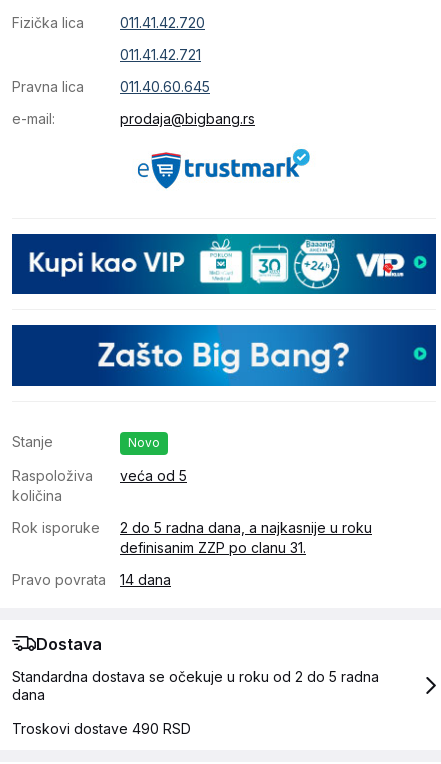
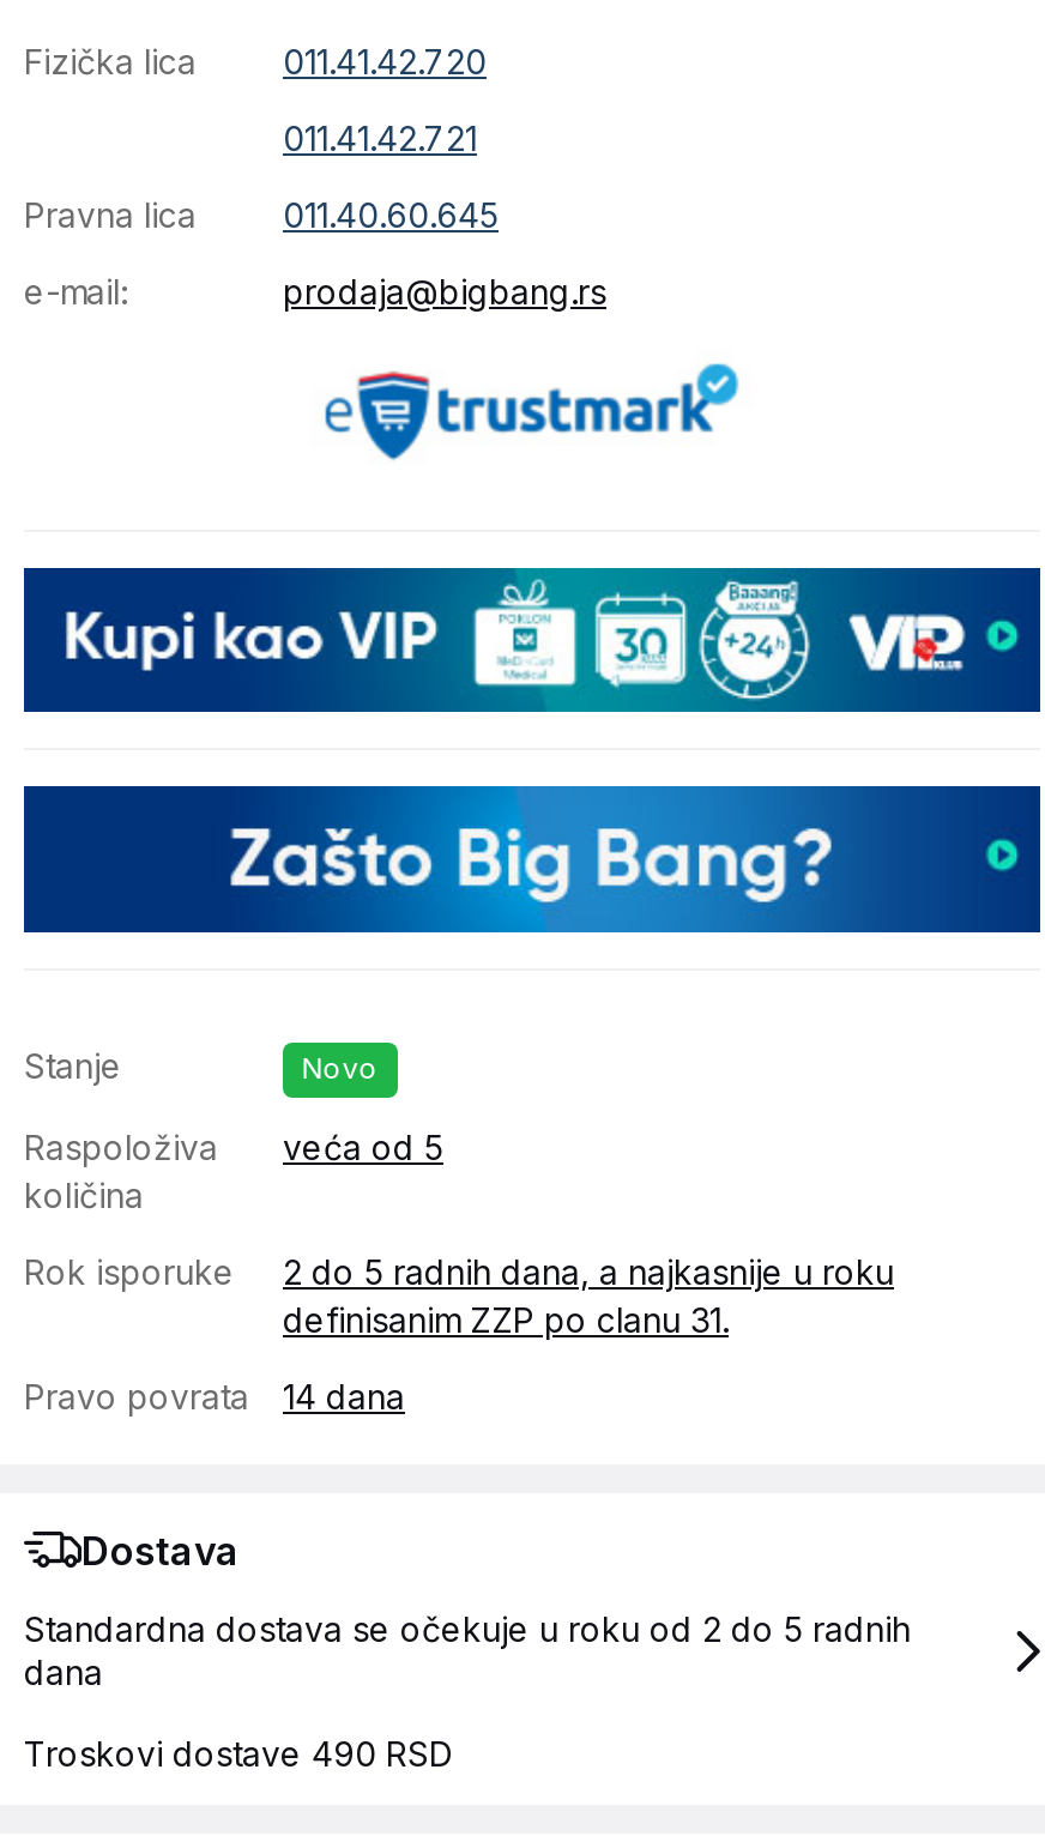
[120,519,372,536] 2 do 5 radna dana, a najkasnije u roku -> [283,1252,894,1292] 2 do 5 radnih dana, a najkasnije u roku
[12,668,379,685] Standardna dostava se očekuje u roku od 2 do 5 radna -> [24,1609,911,1650] Standardna dostava se očekuje u roku od 2 do 5 radnih

